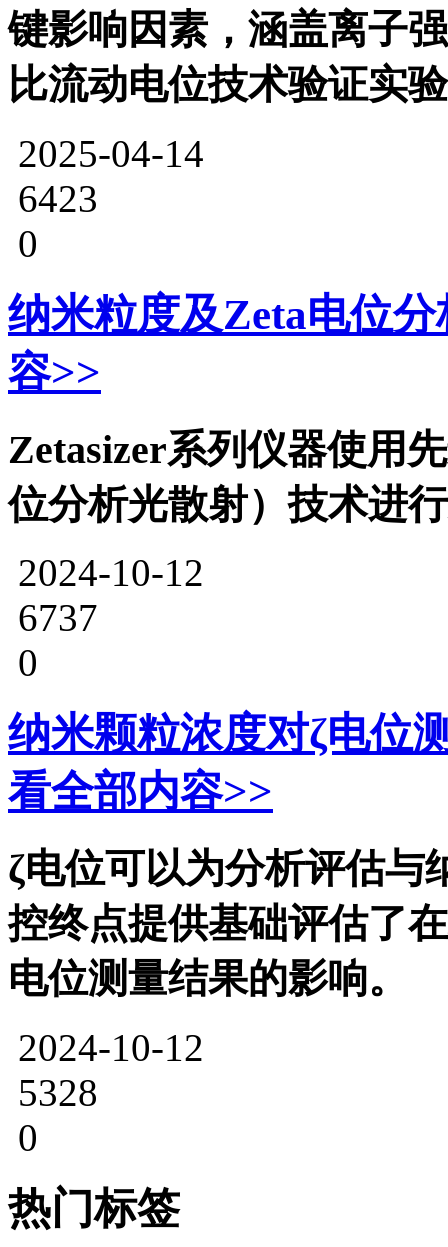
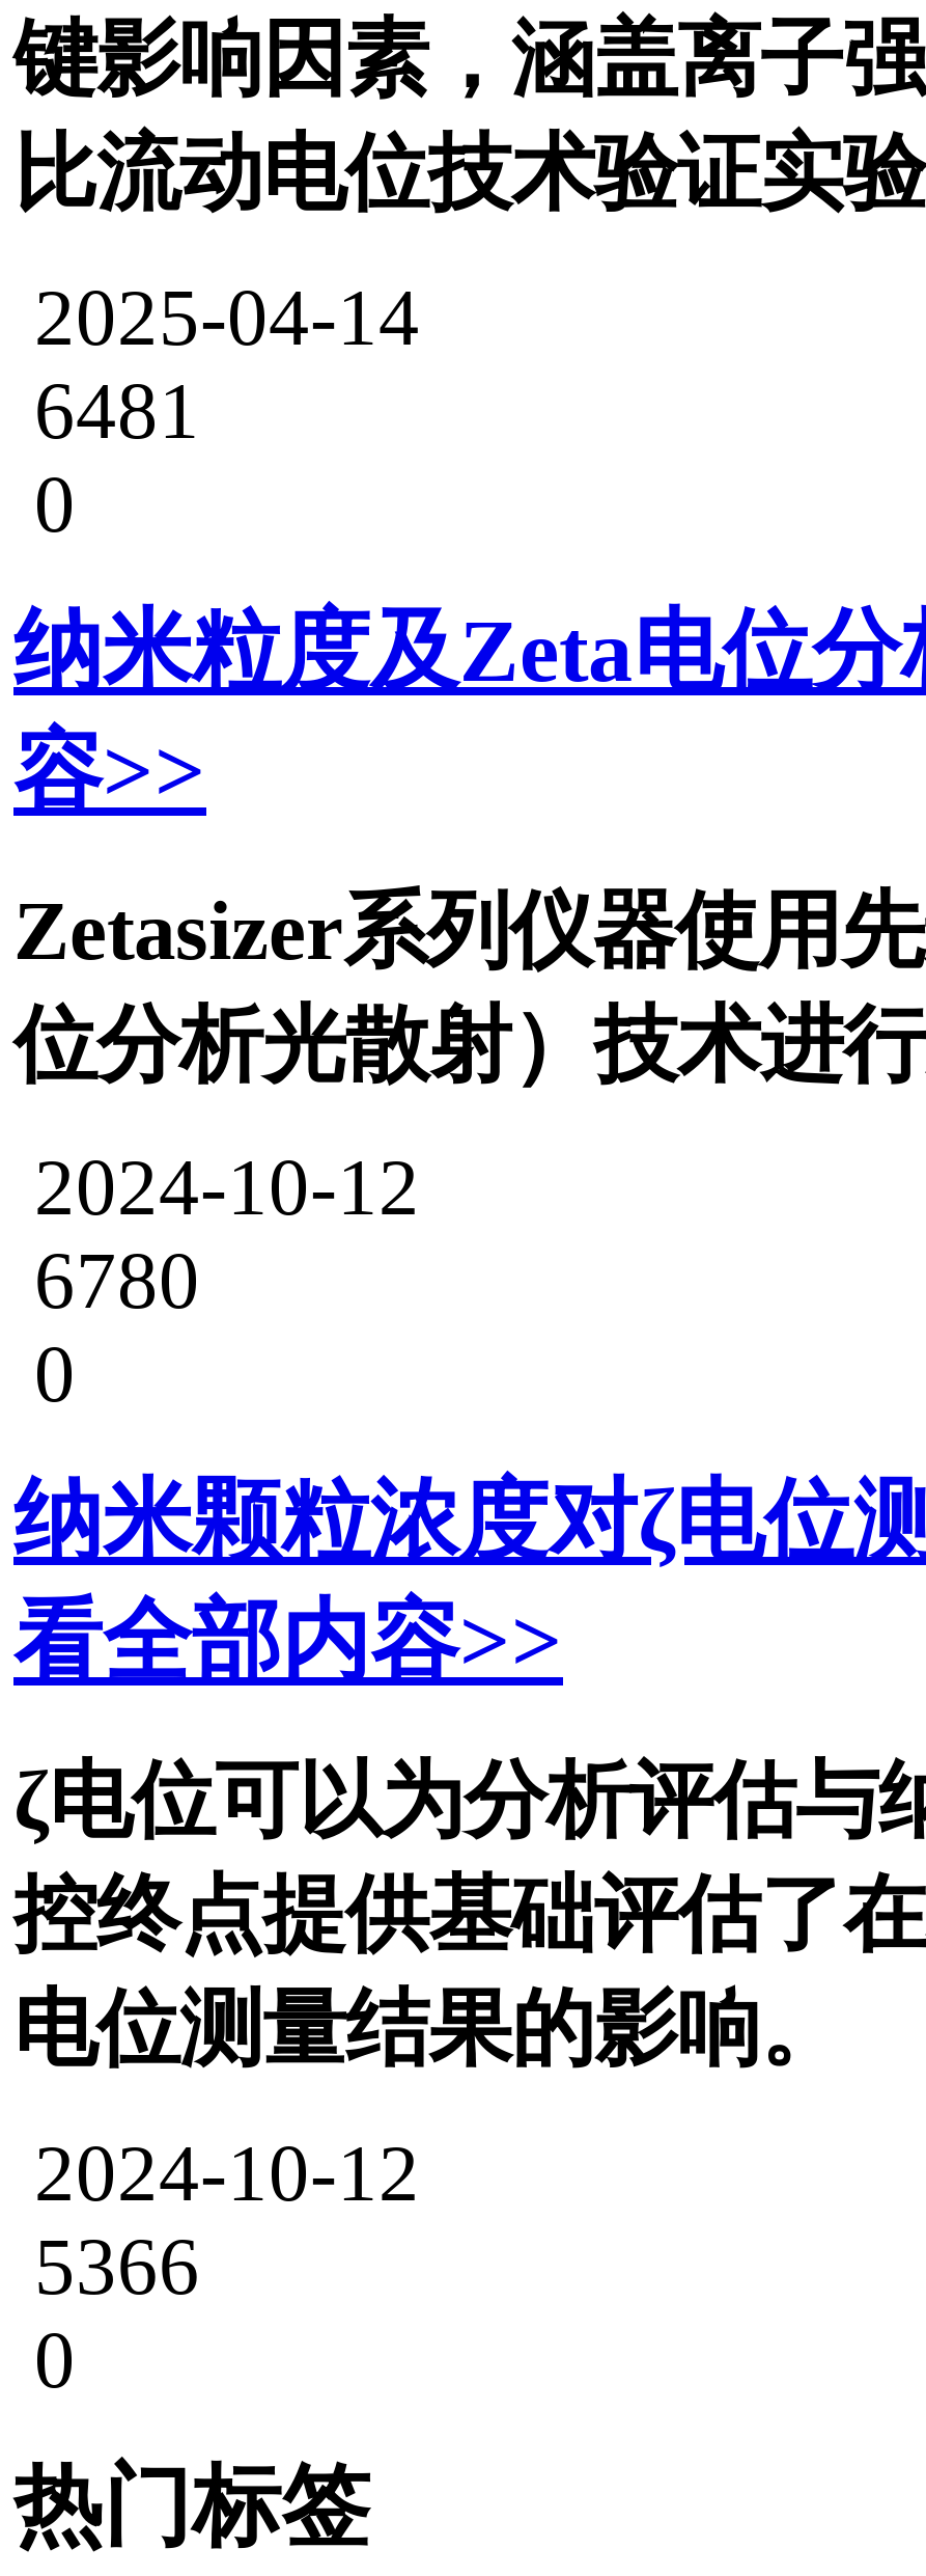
[8,177,98,220] 6423 -> [13,365,200,454] 6481
[8,596,98,639] 6737 -> [13,1235,200,1325] 6780
[8,1071,98,1114] 5328 -> [13,2221,200,2310] 5366

